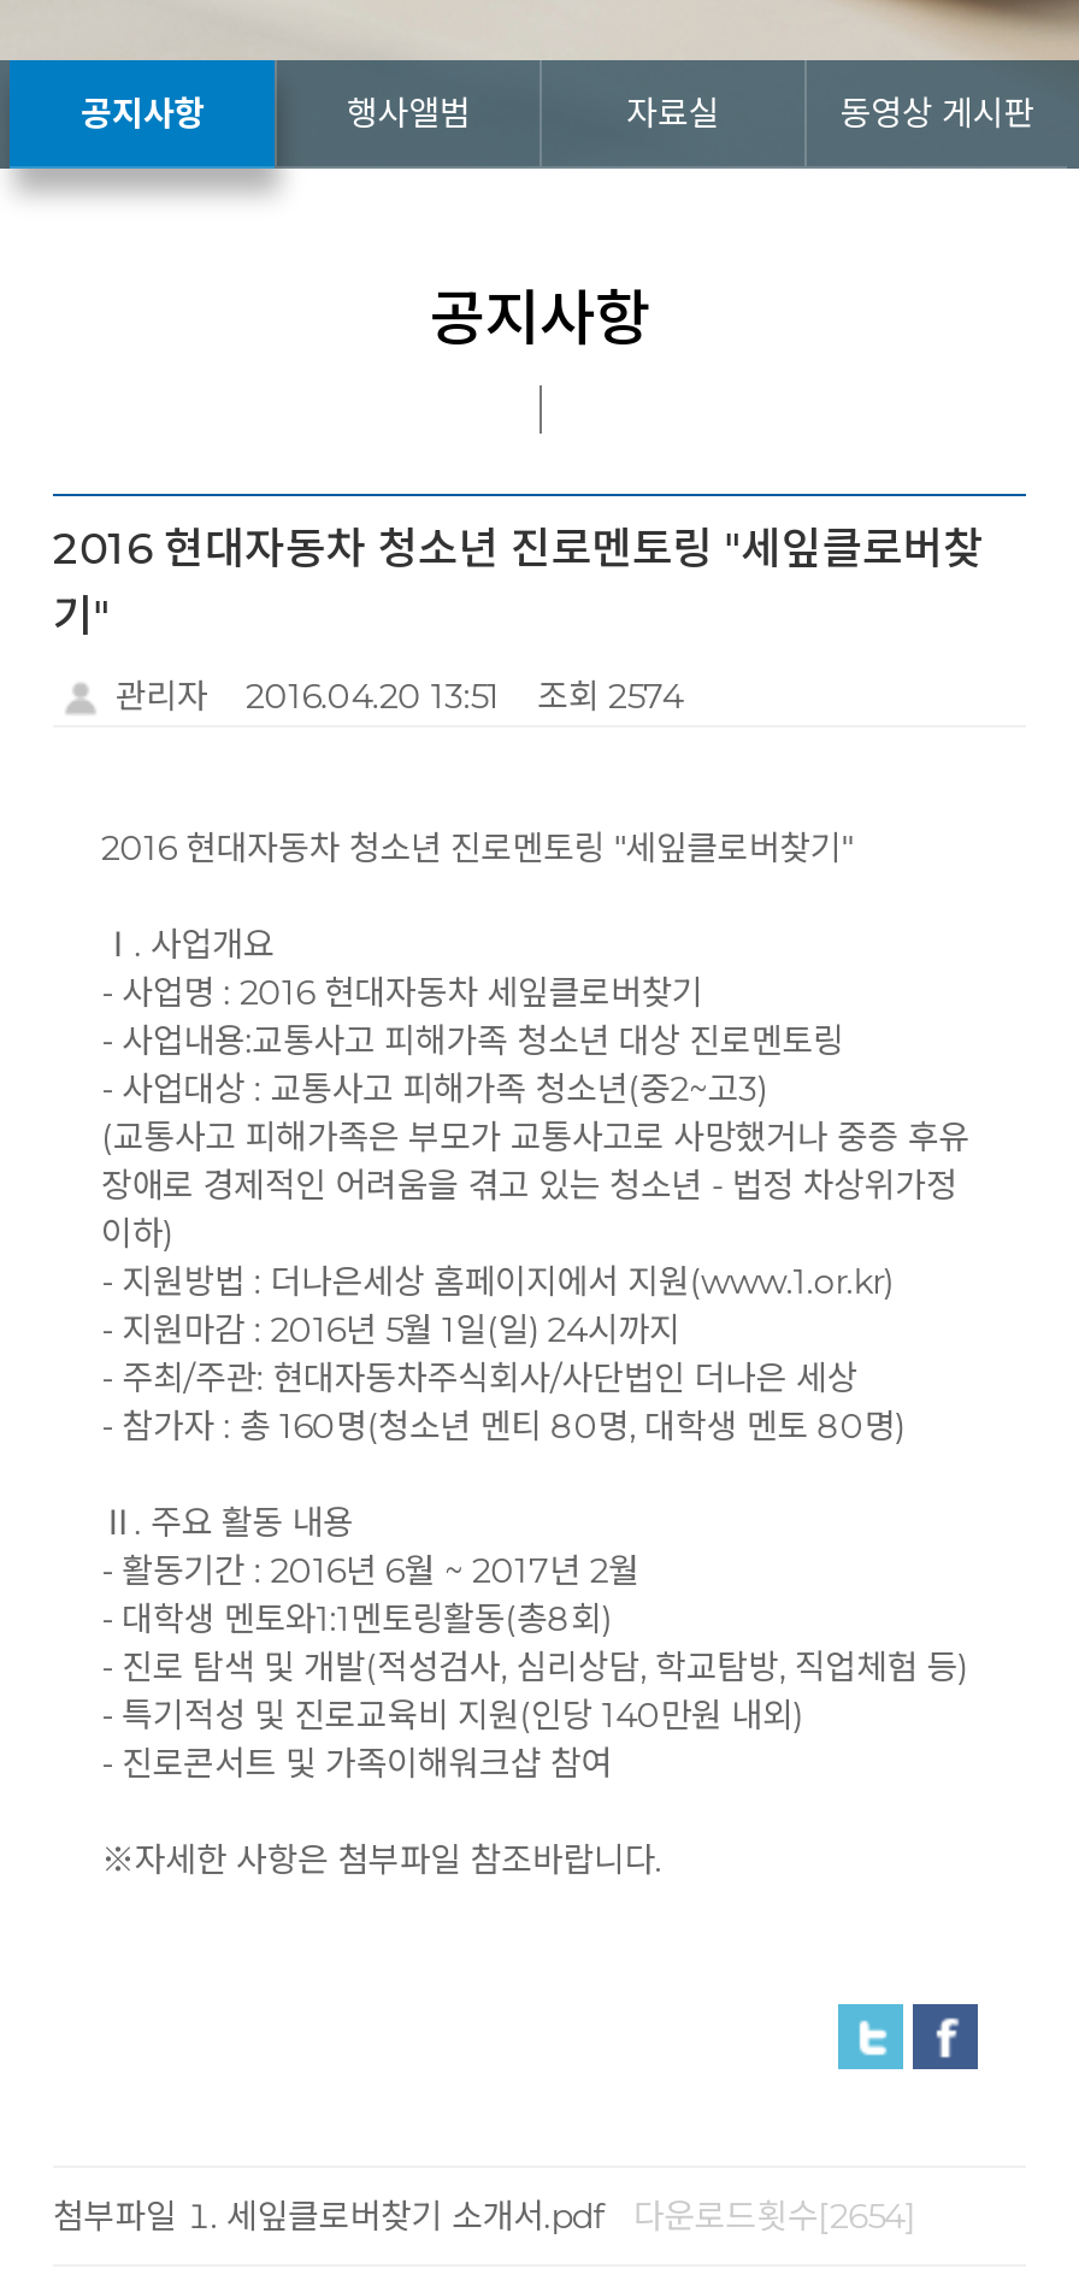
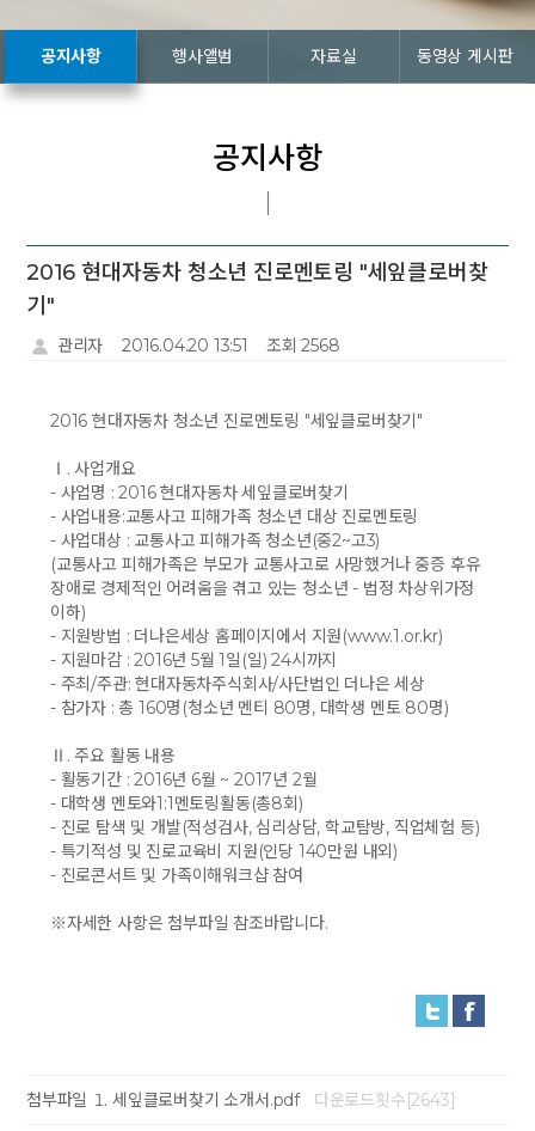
[106,674,683,718] 관리자 2016.04.20 13:51 조회 2574 -> [53,335,340,356] 관리자 2016.04.20 13:51 조회 2568
[633,2194,916,2238] 다운로드횟수[2654] -> [314,1089,456,1111] 다운로드횟수[2643]

